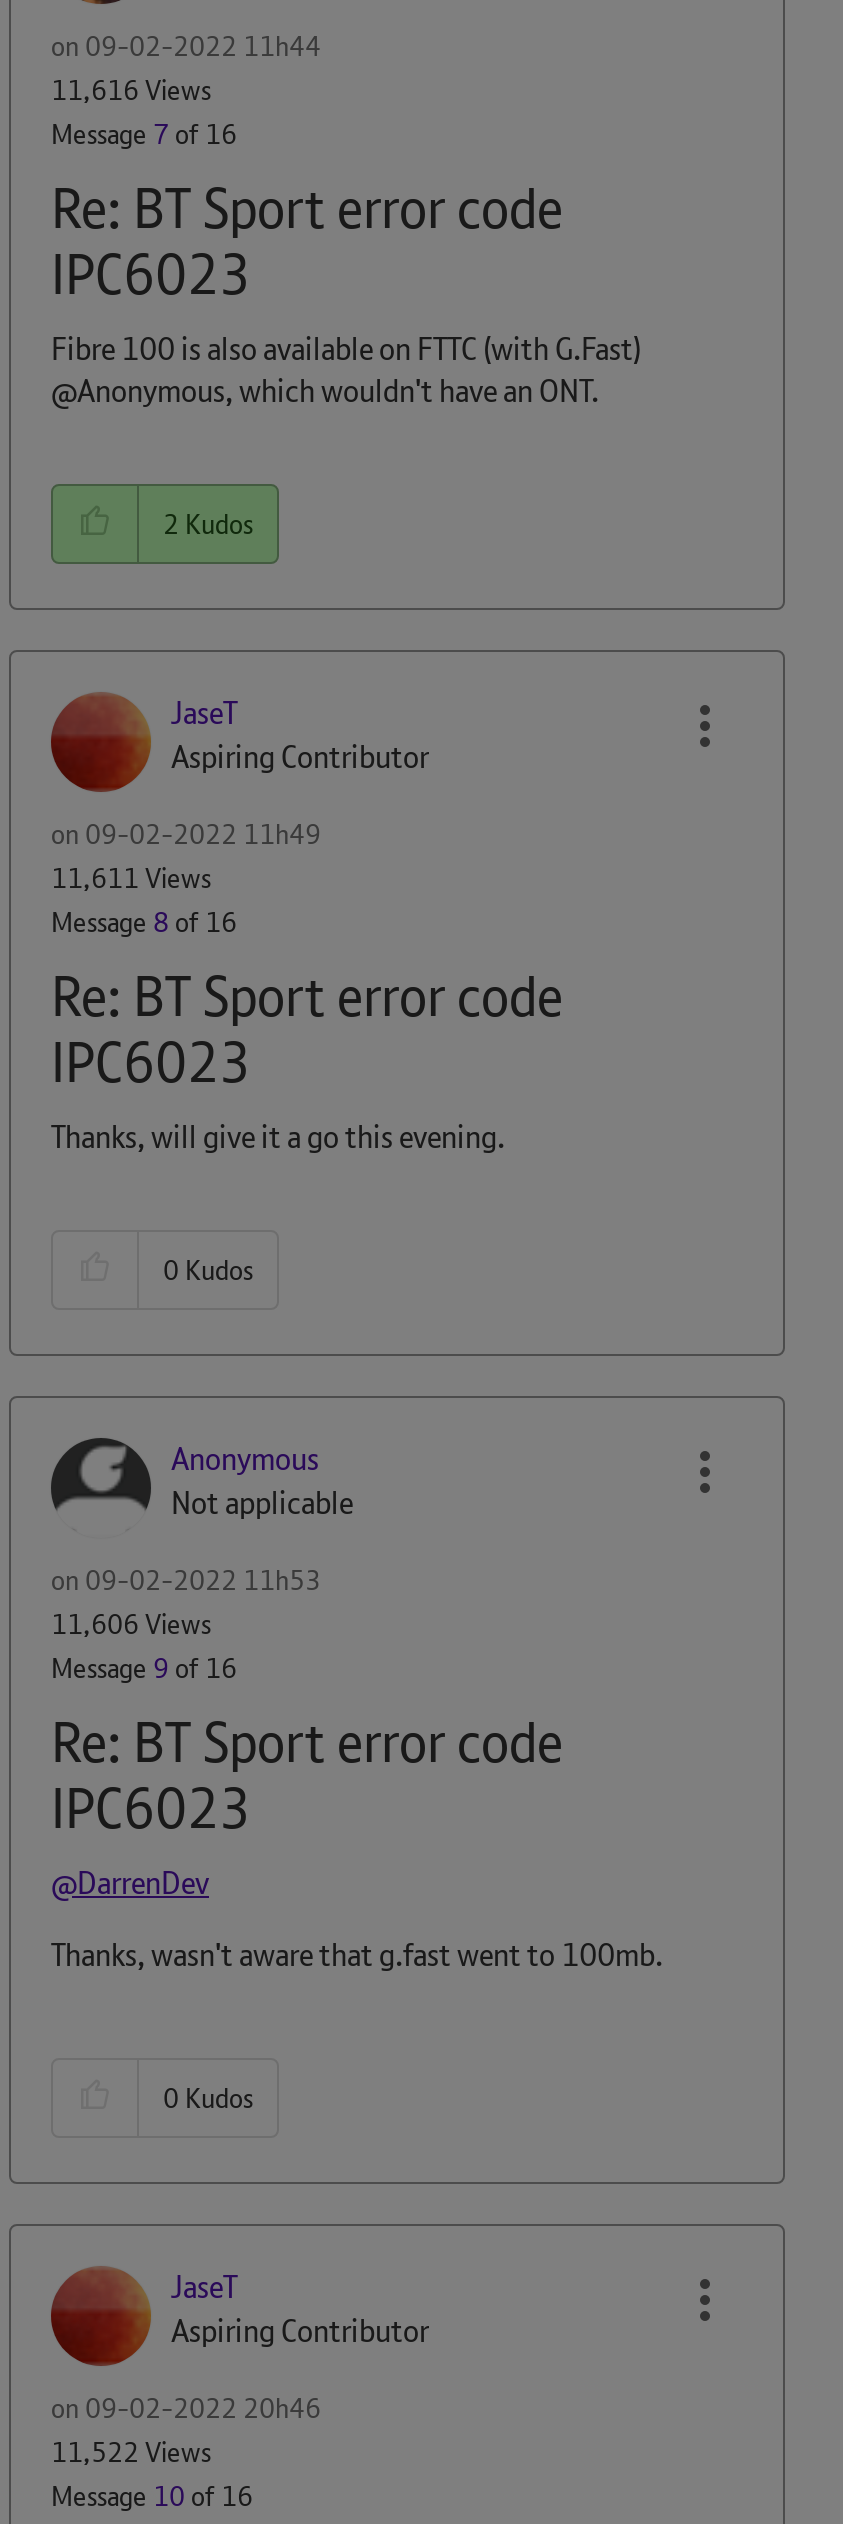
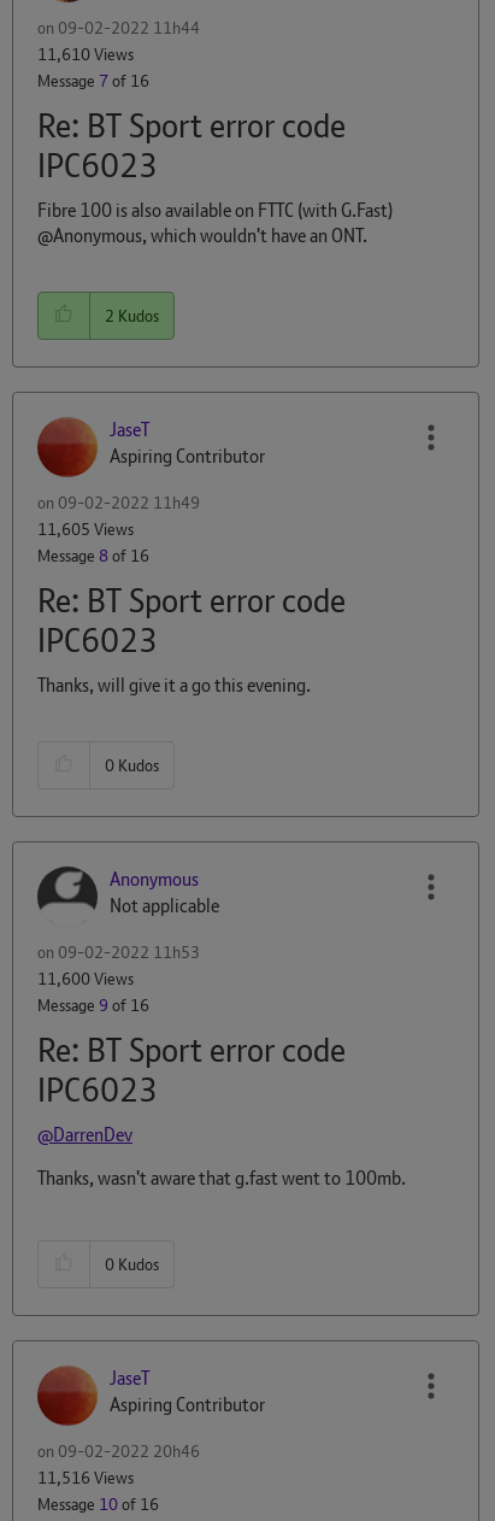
[51,71,211,107] 11,616 Views -> [37,43,134,64] 11,610 Views
[51,859,211,895] 11,611 Views -> [37,518,134,539] 11,605 Views
[51,1605,211,1641] 11,606 Views -> [37,967,134,989] 11,600 Views
[51,2433,211,2469] 11,522 Views -> [37,1466,134,1488] 11,516 Views

